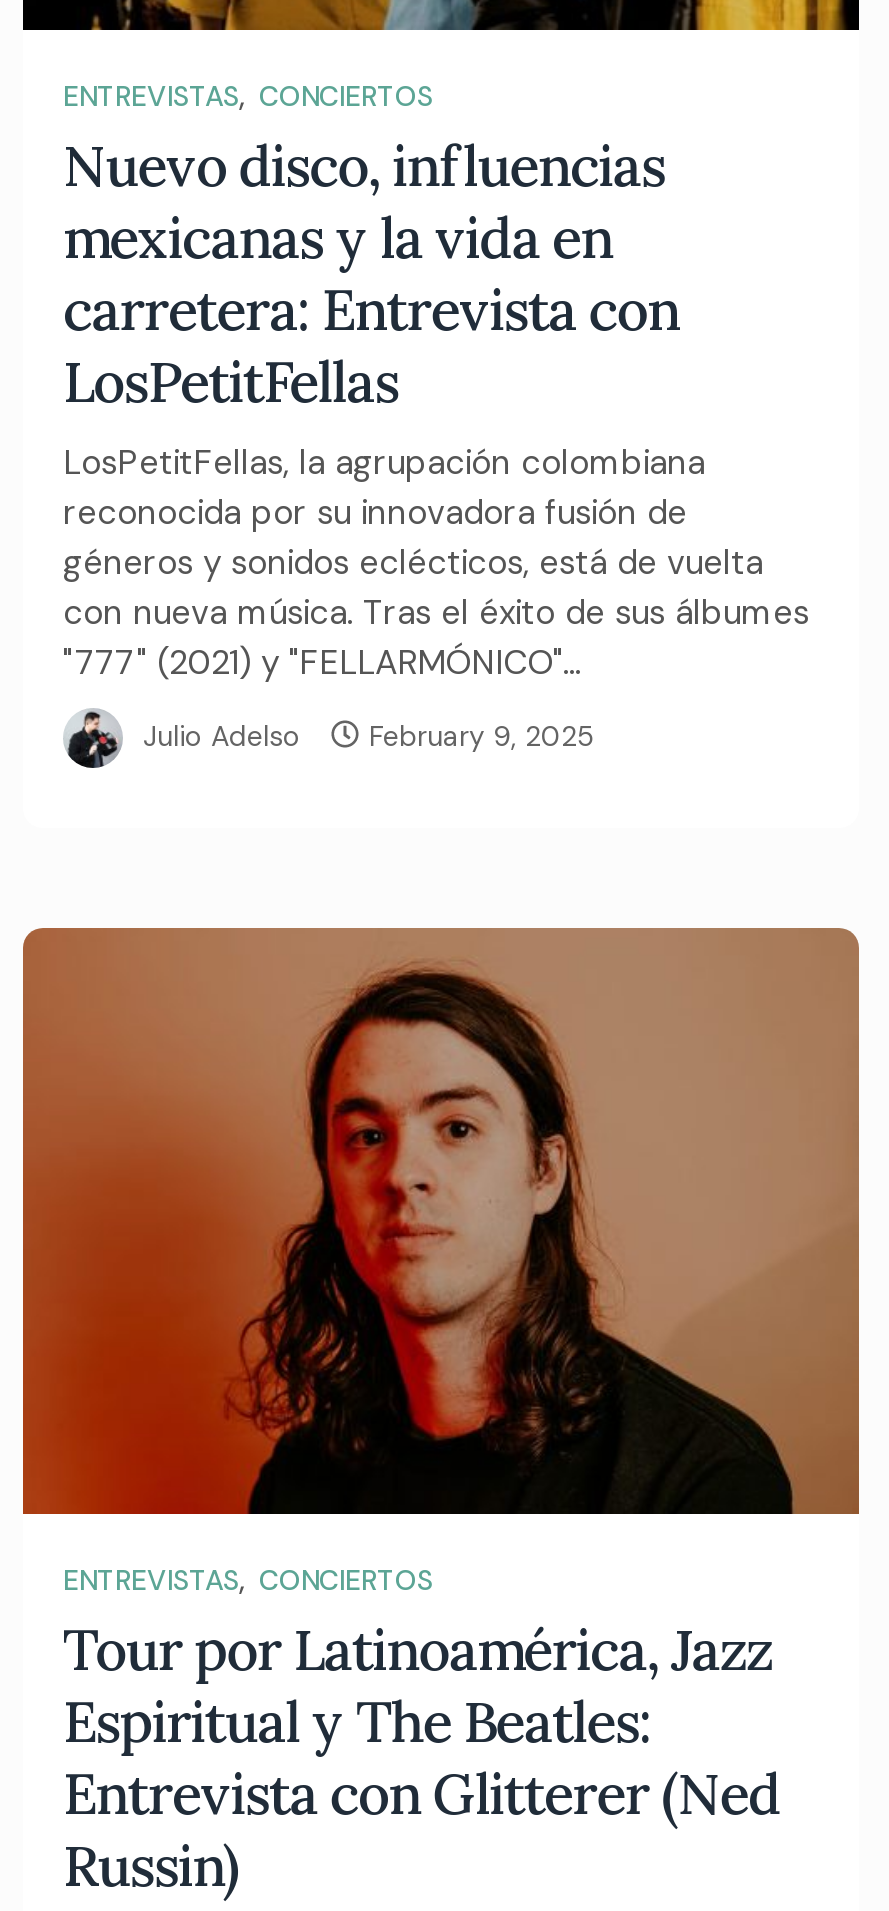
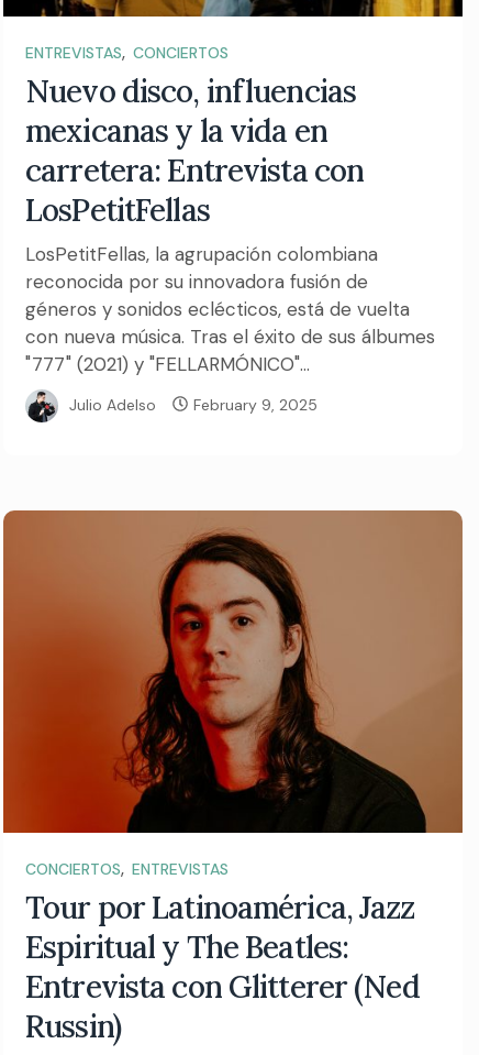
[63,1555,433,1599] ENTREVISTAS, CONCIERTOS -> [25,855,229,880] CONCIERTOS, ENTREVISTAS

